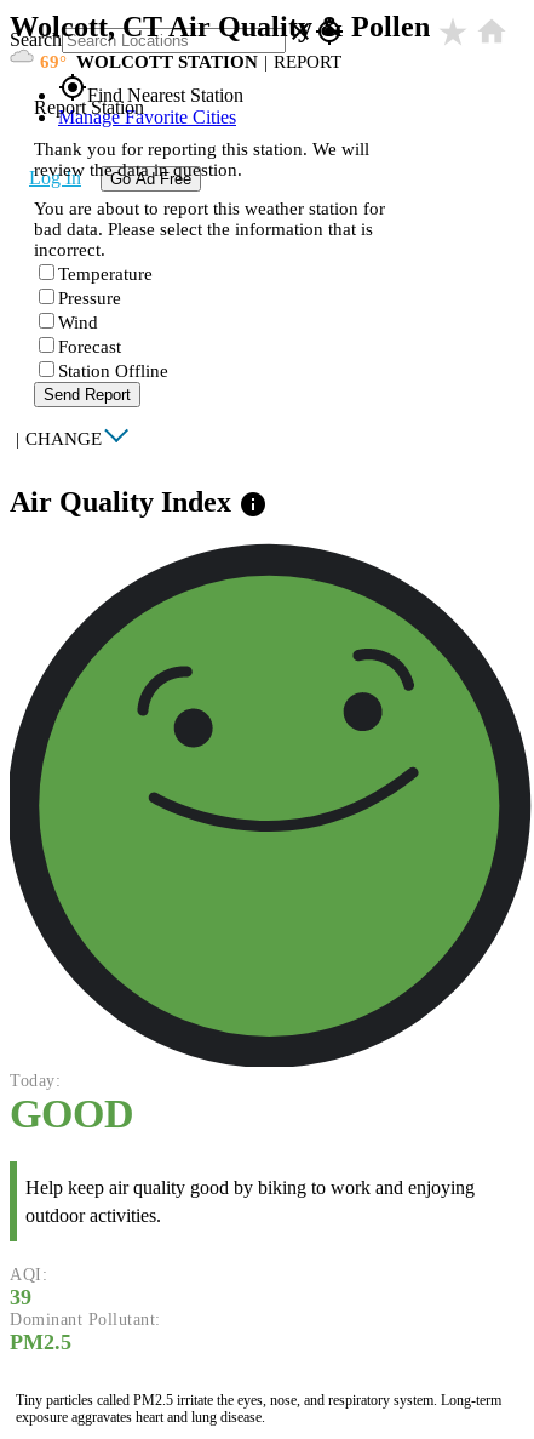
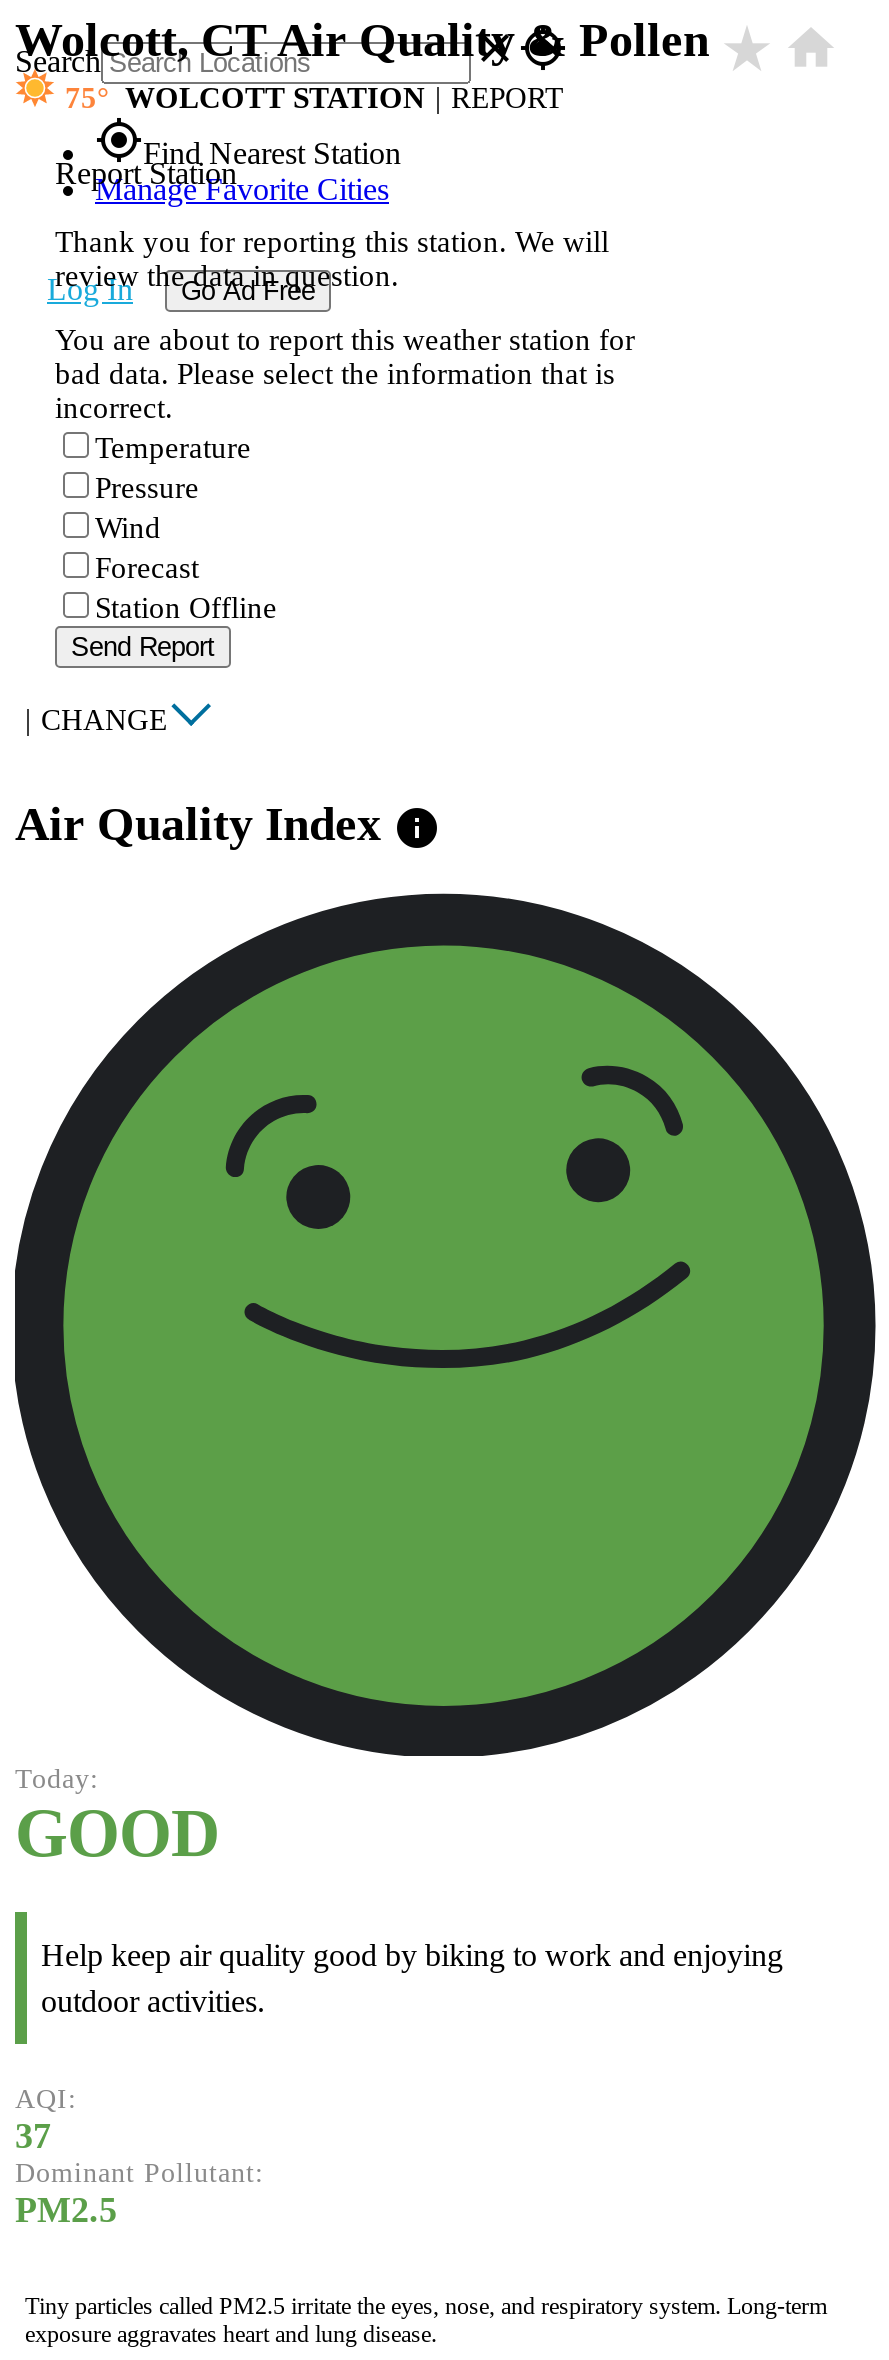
[40,52,59,71] 69 -> [65,82,97,114] 75
[10,1285,31,1310] 39 -> [15,2116,51,2156] 37

